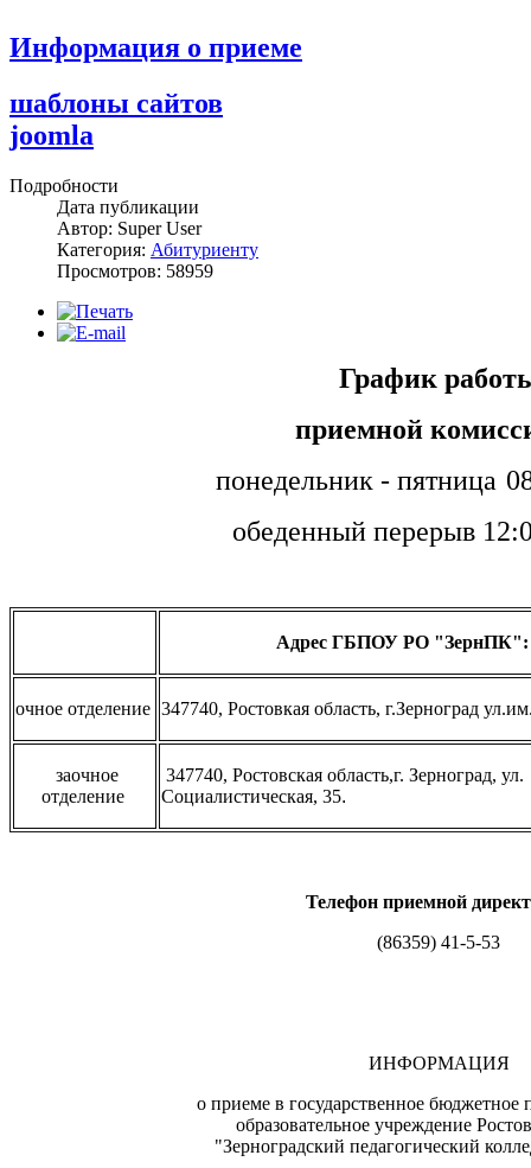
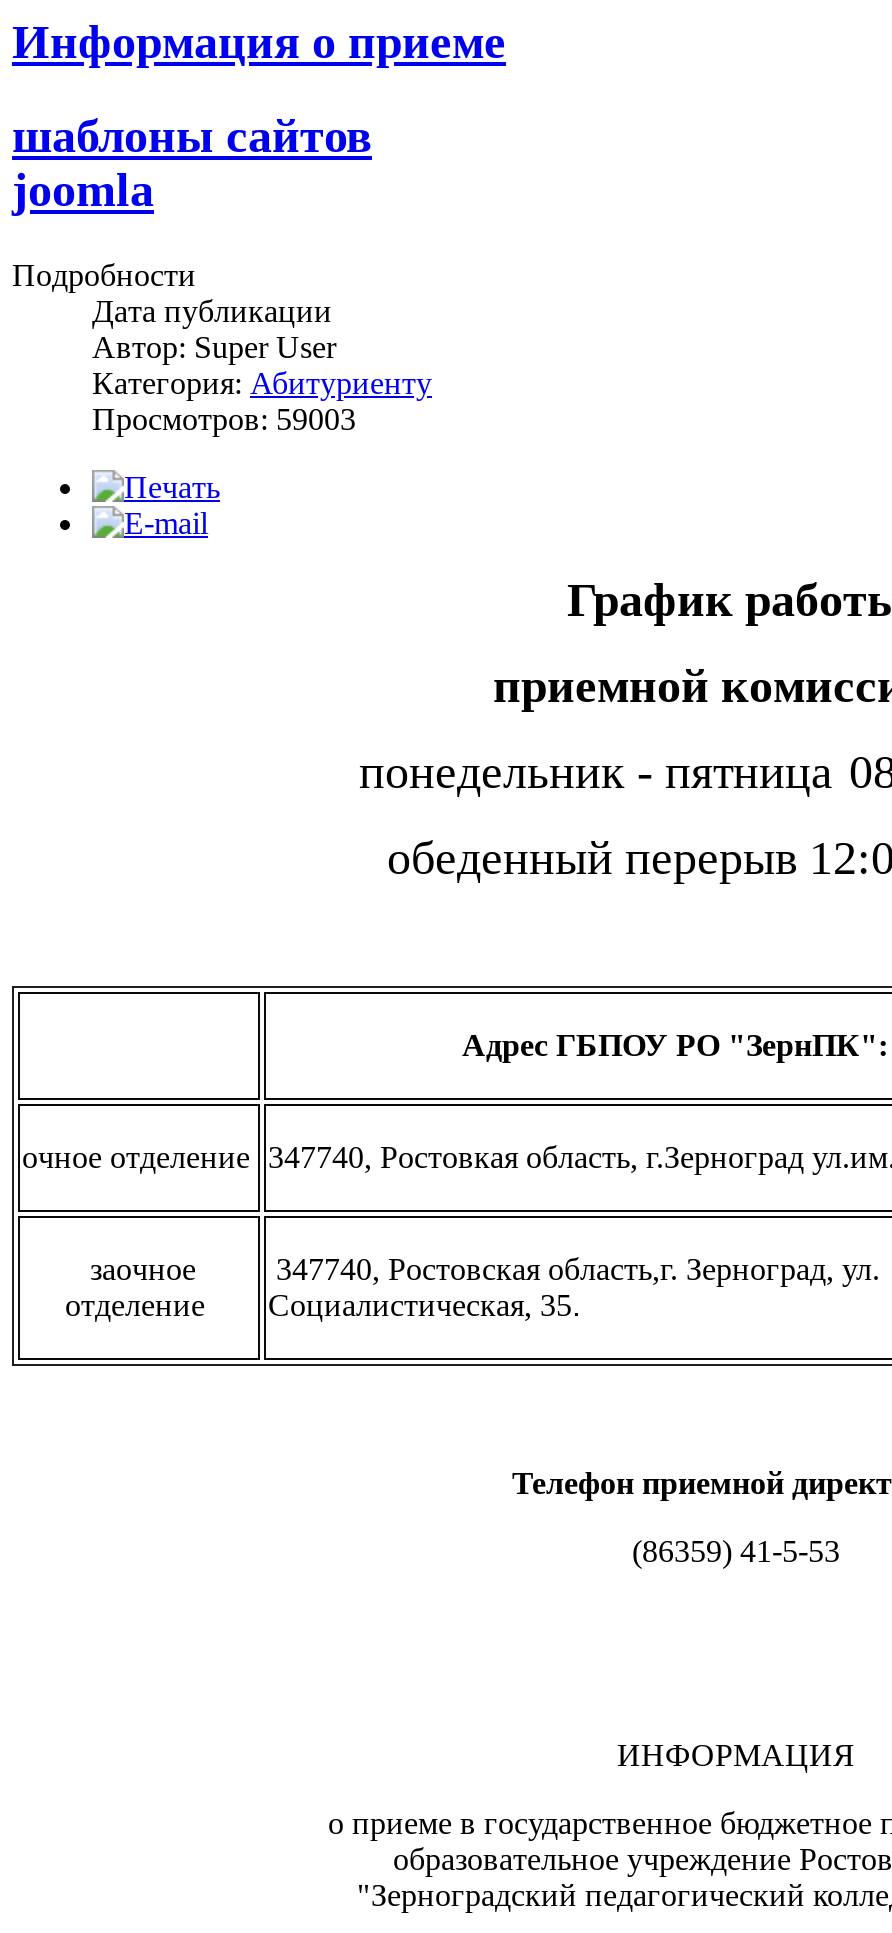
[57,261,213,281] Просмотров: 58959 -> [92,401,356,435] Просмотров: 59003

